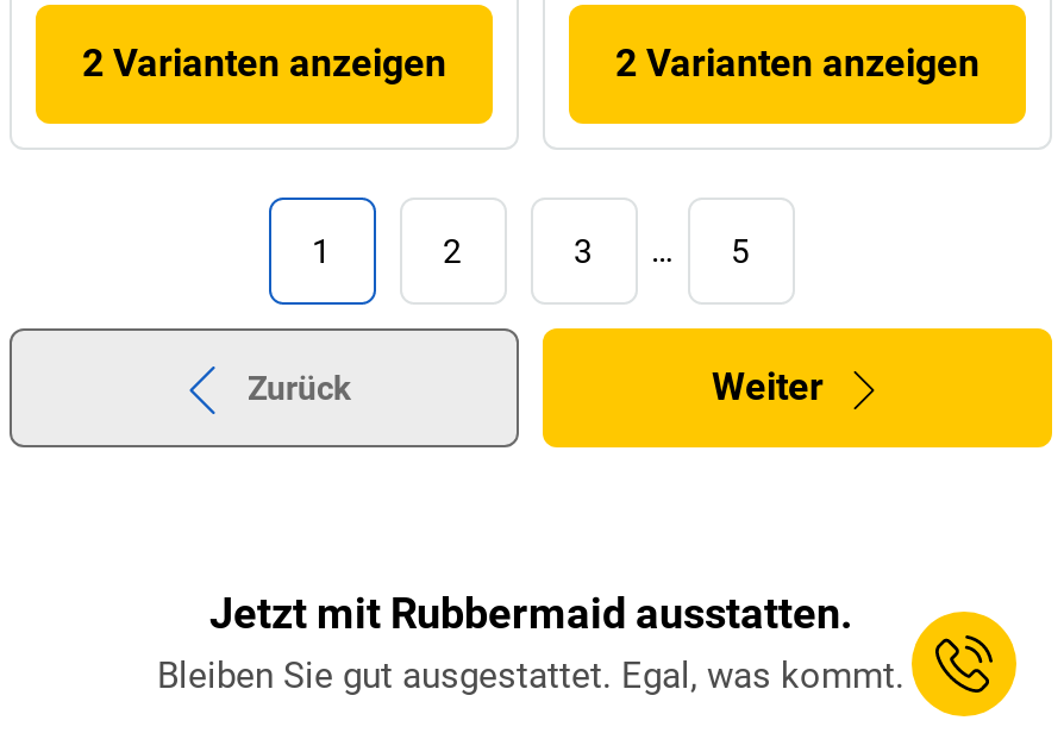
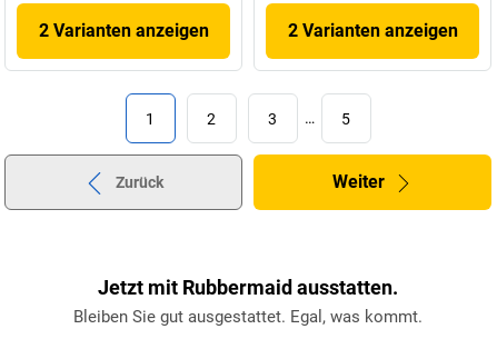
[912,609,1019,719] [image] -> none

